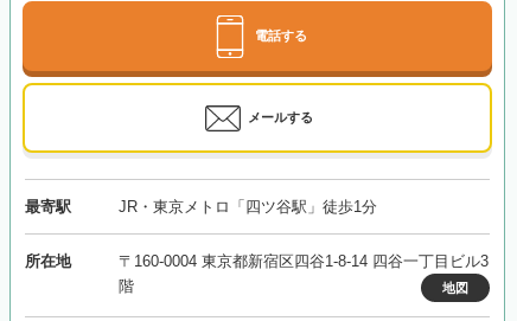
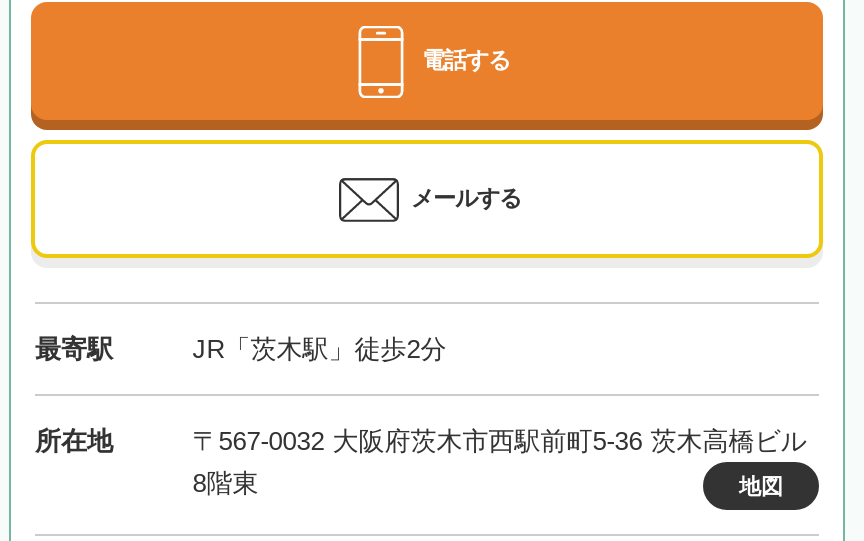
[118,197,377,215] JR・東京メトロ「四ツ谷駅」徒歩1分 -> [192,333,446,363] JR「茨木駅」徒歩2分
[118,252,488,294] 〒160-0004 東京都新宿区四谷1-8-14 四谷一丁目ビル3 | 階 -> [192,425,806,497] 〒567-0032 大阪府茨木市西駅前町5-36 茨木高橋ビル | 8階東

